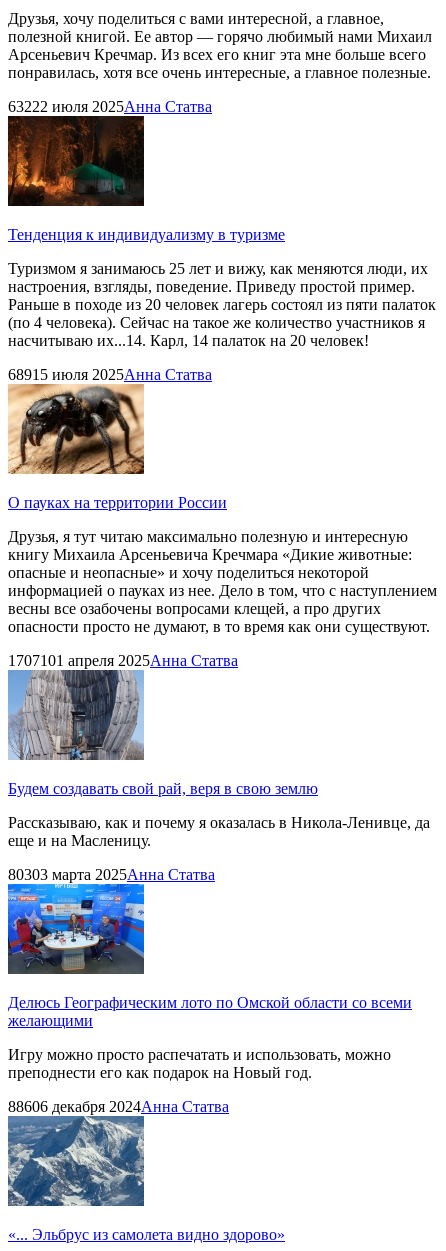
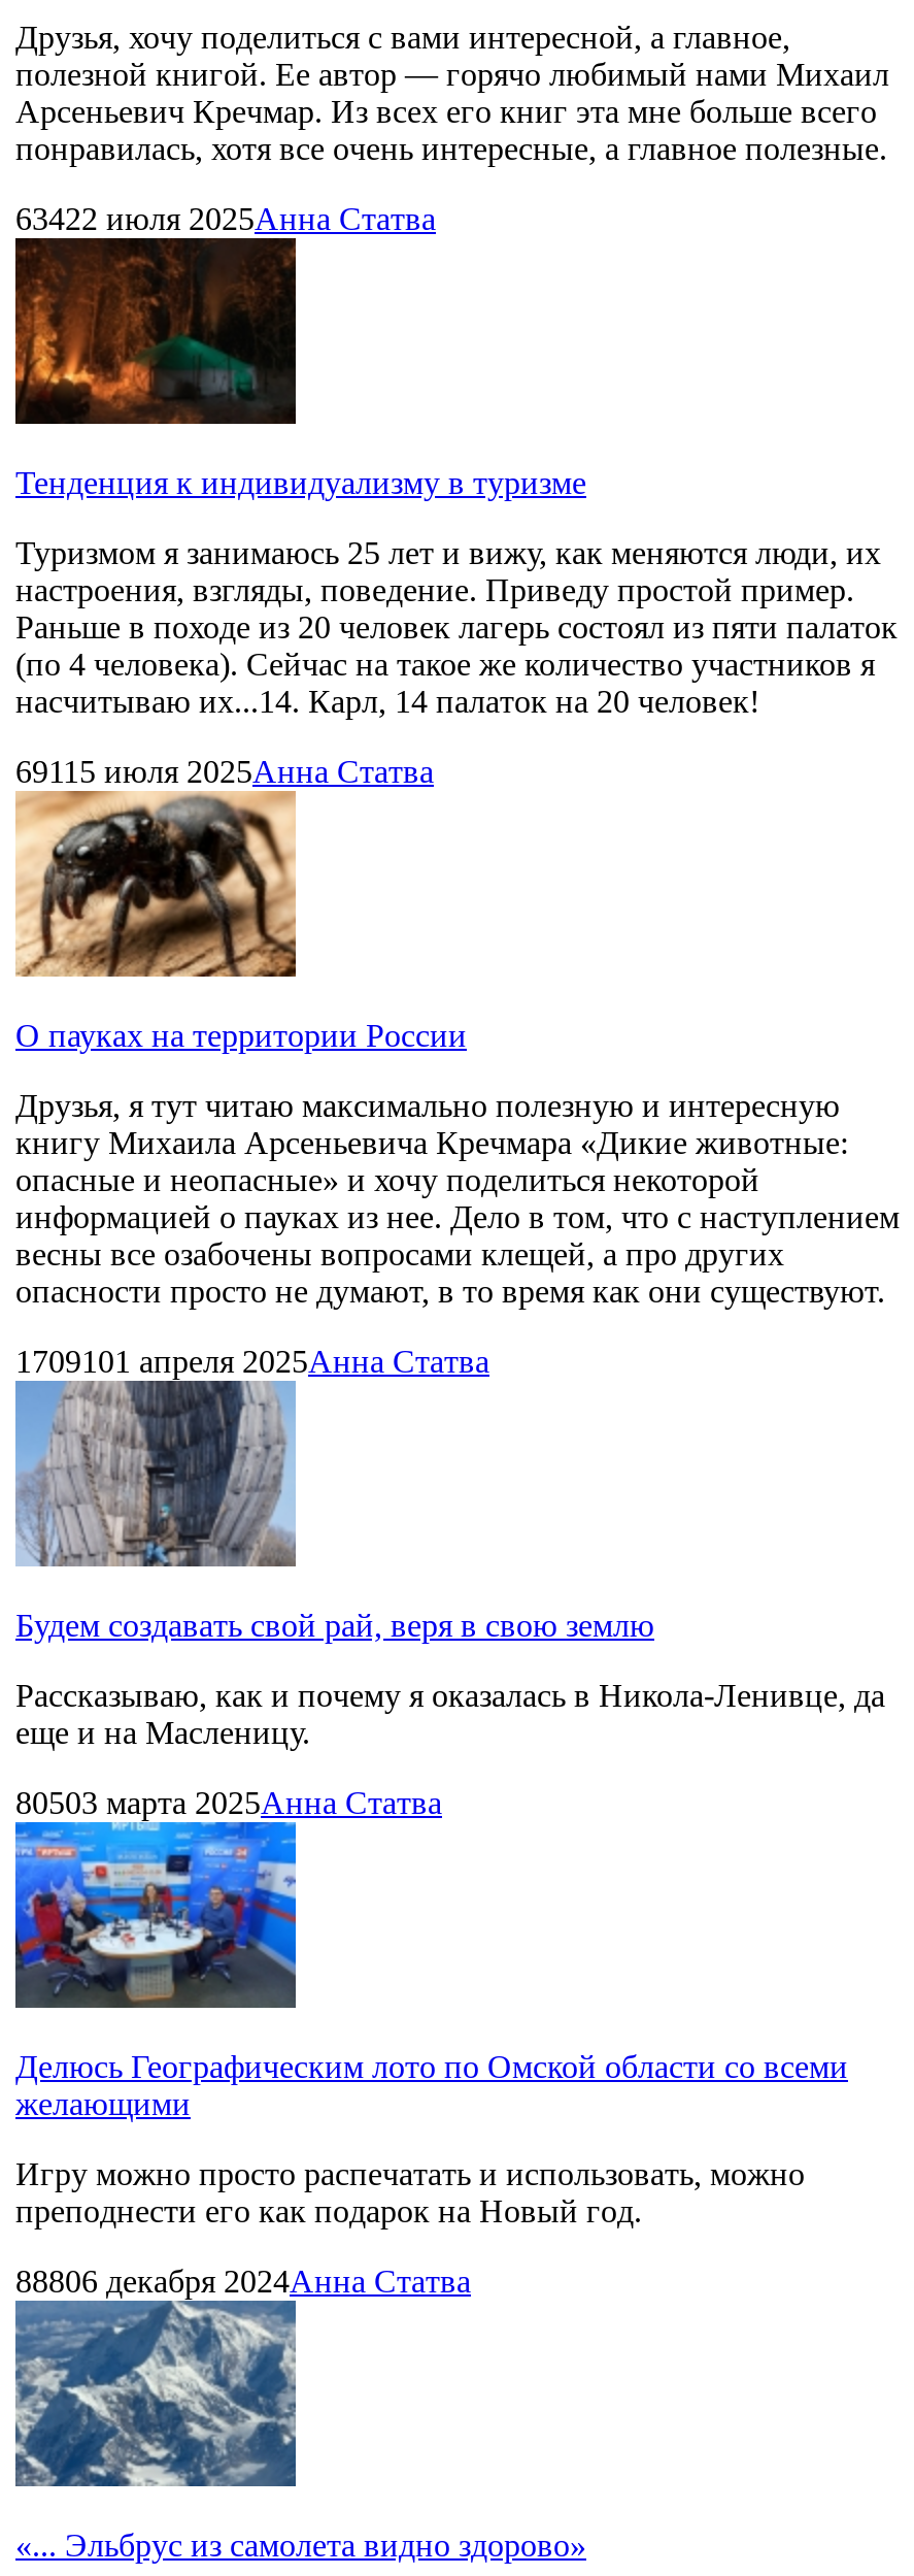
[8,98,212,115] 63222 июля 2025Анна Статва -> [15,201,436,236] 63422 июля 2025Анна Статва
[8,366,212,383] 689 15 июля 2025Анна Статва -> [15,754,434,789] 691 15 июля 2025Анна Статва
[8,652,238,669] 17071 01 апреля 2025Анна Статва -> [15,1343,489,1379] 17091 01 апреля 2025Анна Статва
[8,866,215,883] 80303 марта 2025Анна Статва -> [15,1785,442,1820] 80503 марта 2025Анна Статва
[8,1098,229,1115] 88606 декабря 2024Анна Статва -> [15,2263,471,2298] 88806 декабря 2024Анна Статва

